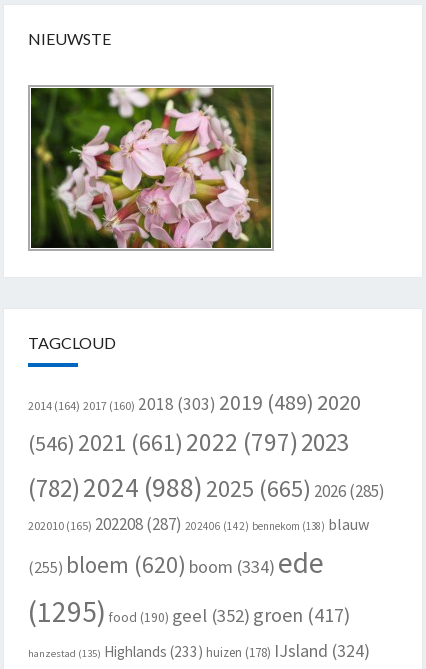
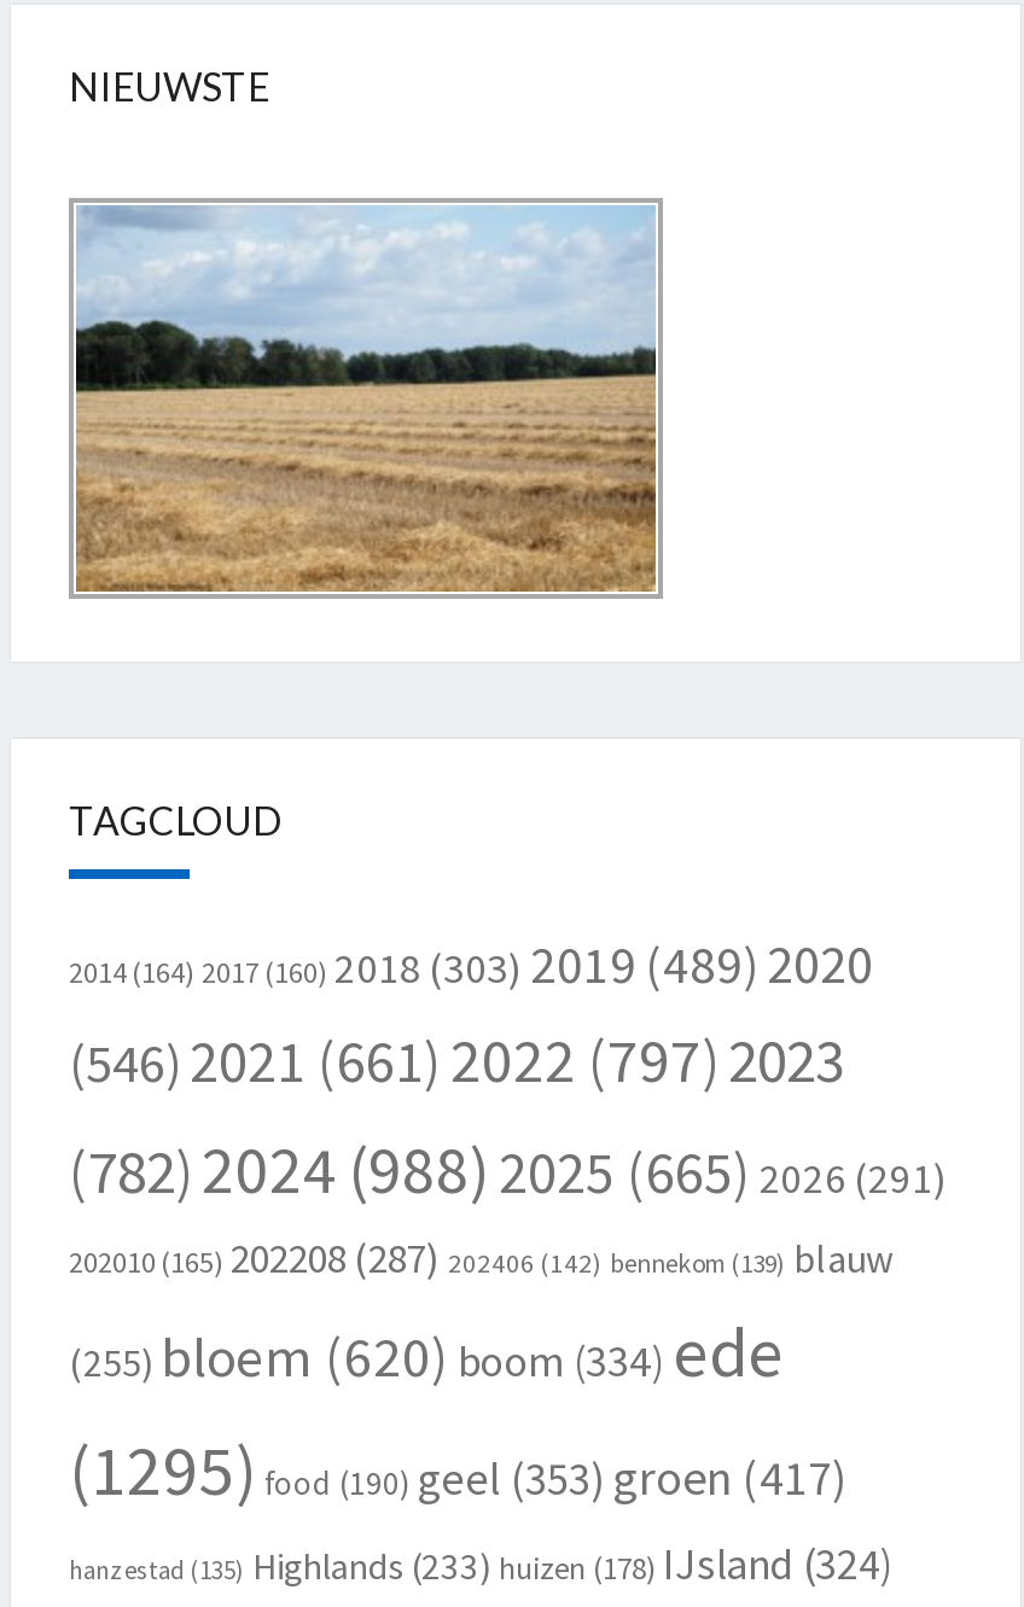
[30,87,272,249] [image] -> [74,203,658,594] [image]
[28,470,385,504] (782) 2024 (988) 2025 (665) 2026(285) -> [69,1128,948,1210] (782) 2024 (988) 2025 (665) 2026(291)
[28,513,369,535] 202010(165) 202208 (287) 202406 (142) bennekom (138) blauw -> [69,1232,892,1285] 202010(165) 202208 (287) 202406 (142) bennekom (139) blauw
[28,593,350,630] (1295) food(190) geel (352) groen (417) -> [69,1425,846,1514] (1295) food(190) geel (353) groen (417)

